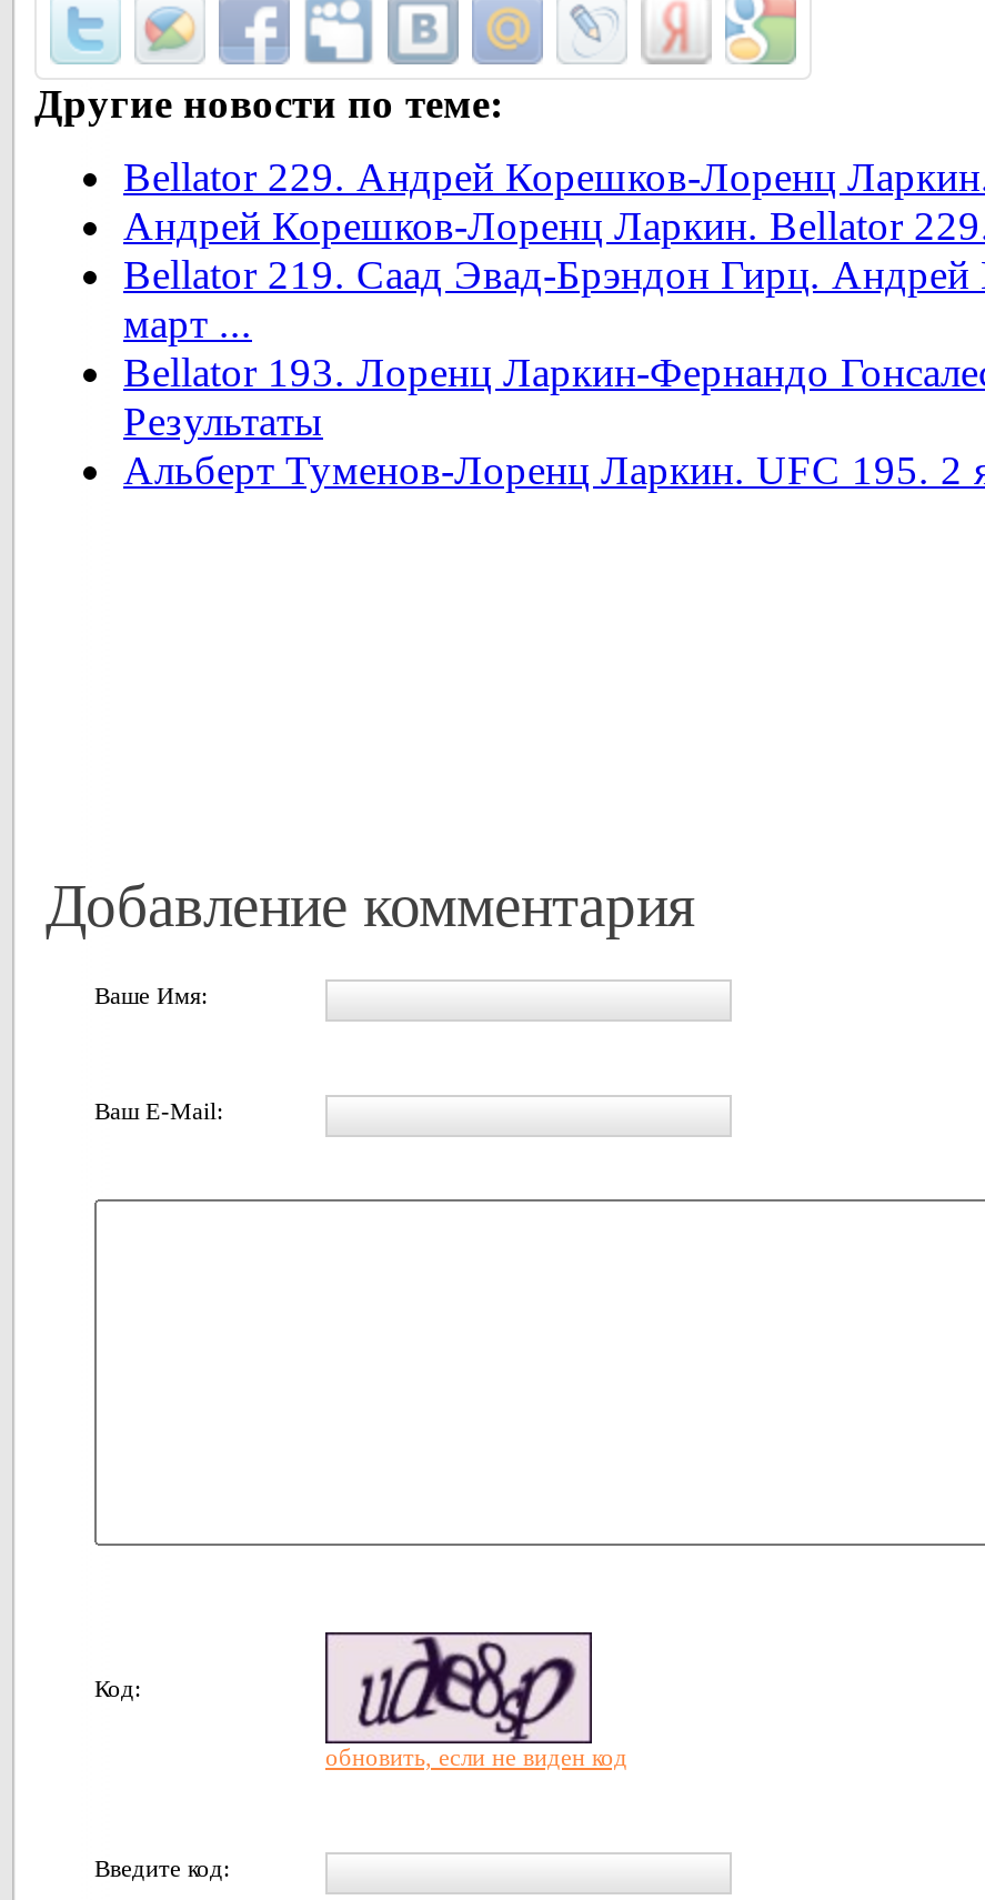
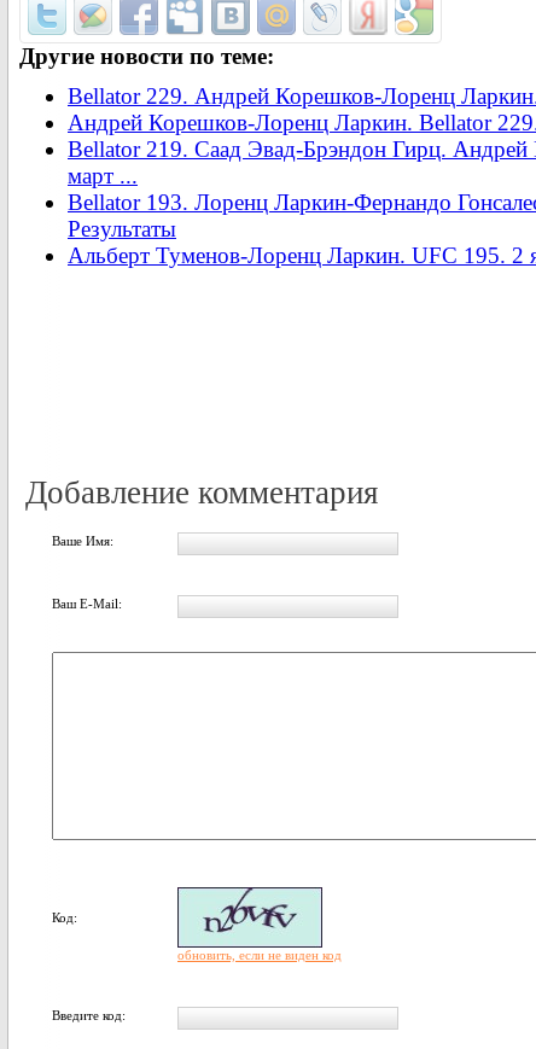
[328,1632,590,1739] [image] -> [179,887,321,945] [image]

